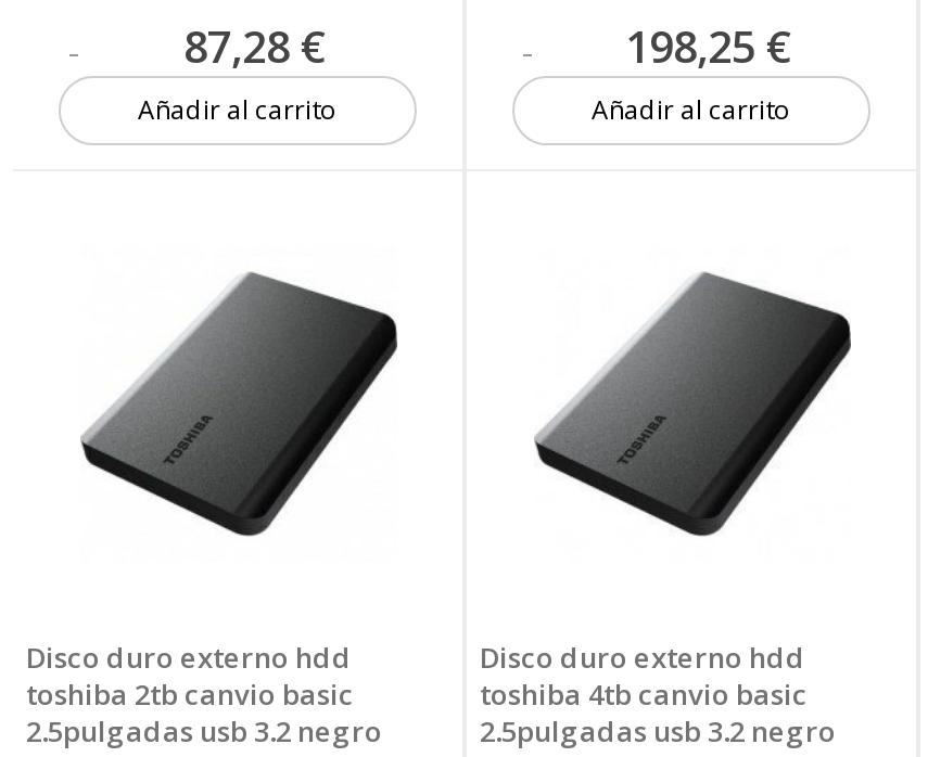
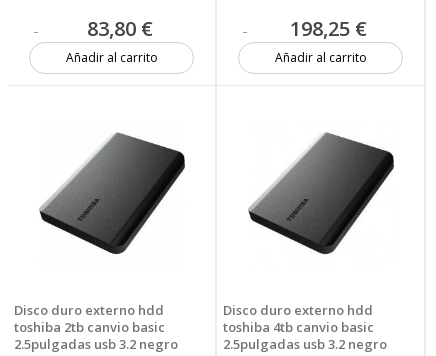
[183,17,327,76] 87,28 € -> [86,15,152,42] 83,80 €

